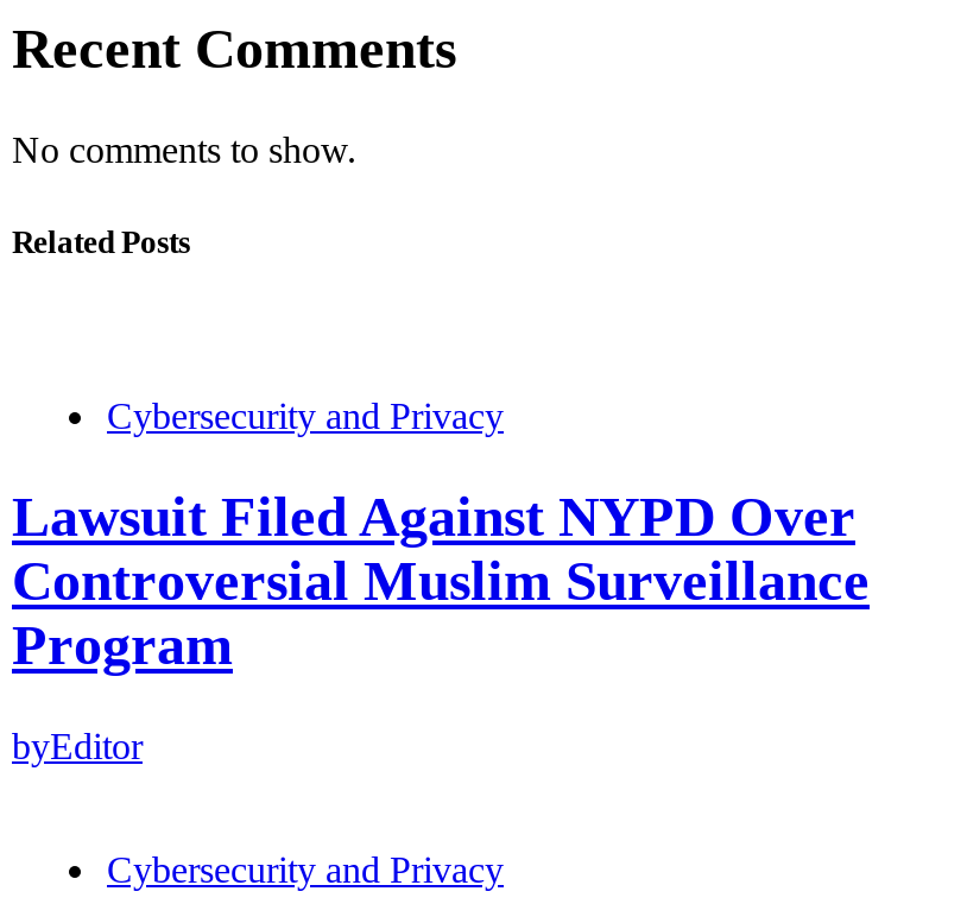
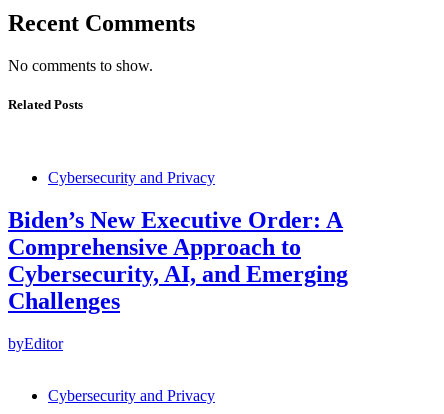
[12,485,870,675] Lawsuit Filed Against NYPD Over | Controversial Muslim Surveillance | Program -> [8,207,348,314] Biden’s New Executive Order: A | Comprehensive Approach to | Cybersecurity, AI, and Emerging | Challenges

